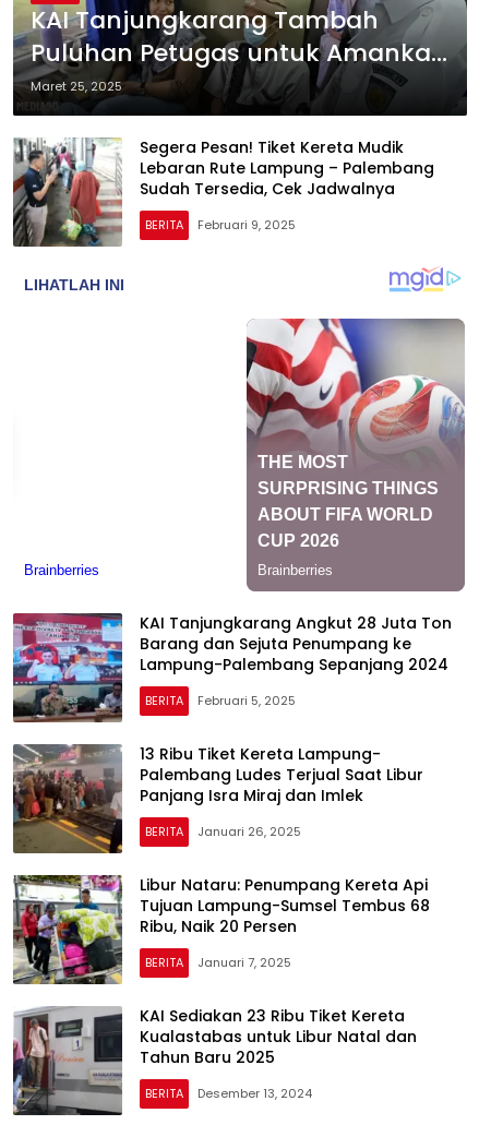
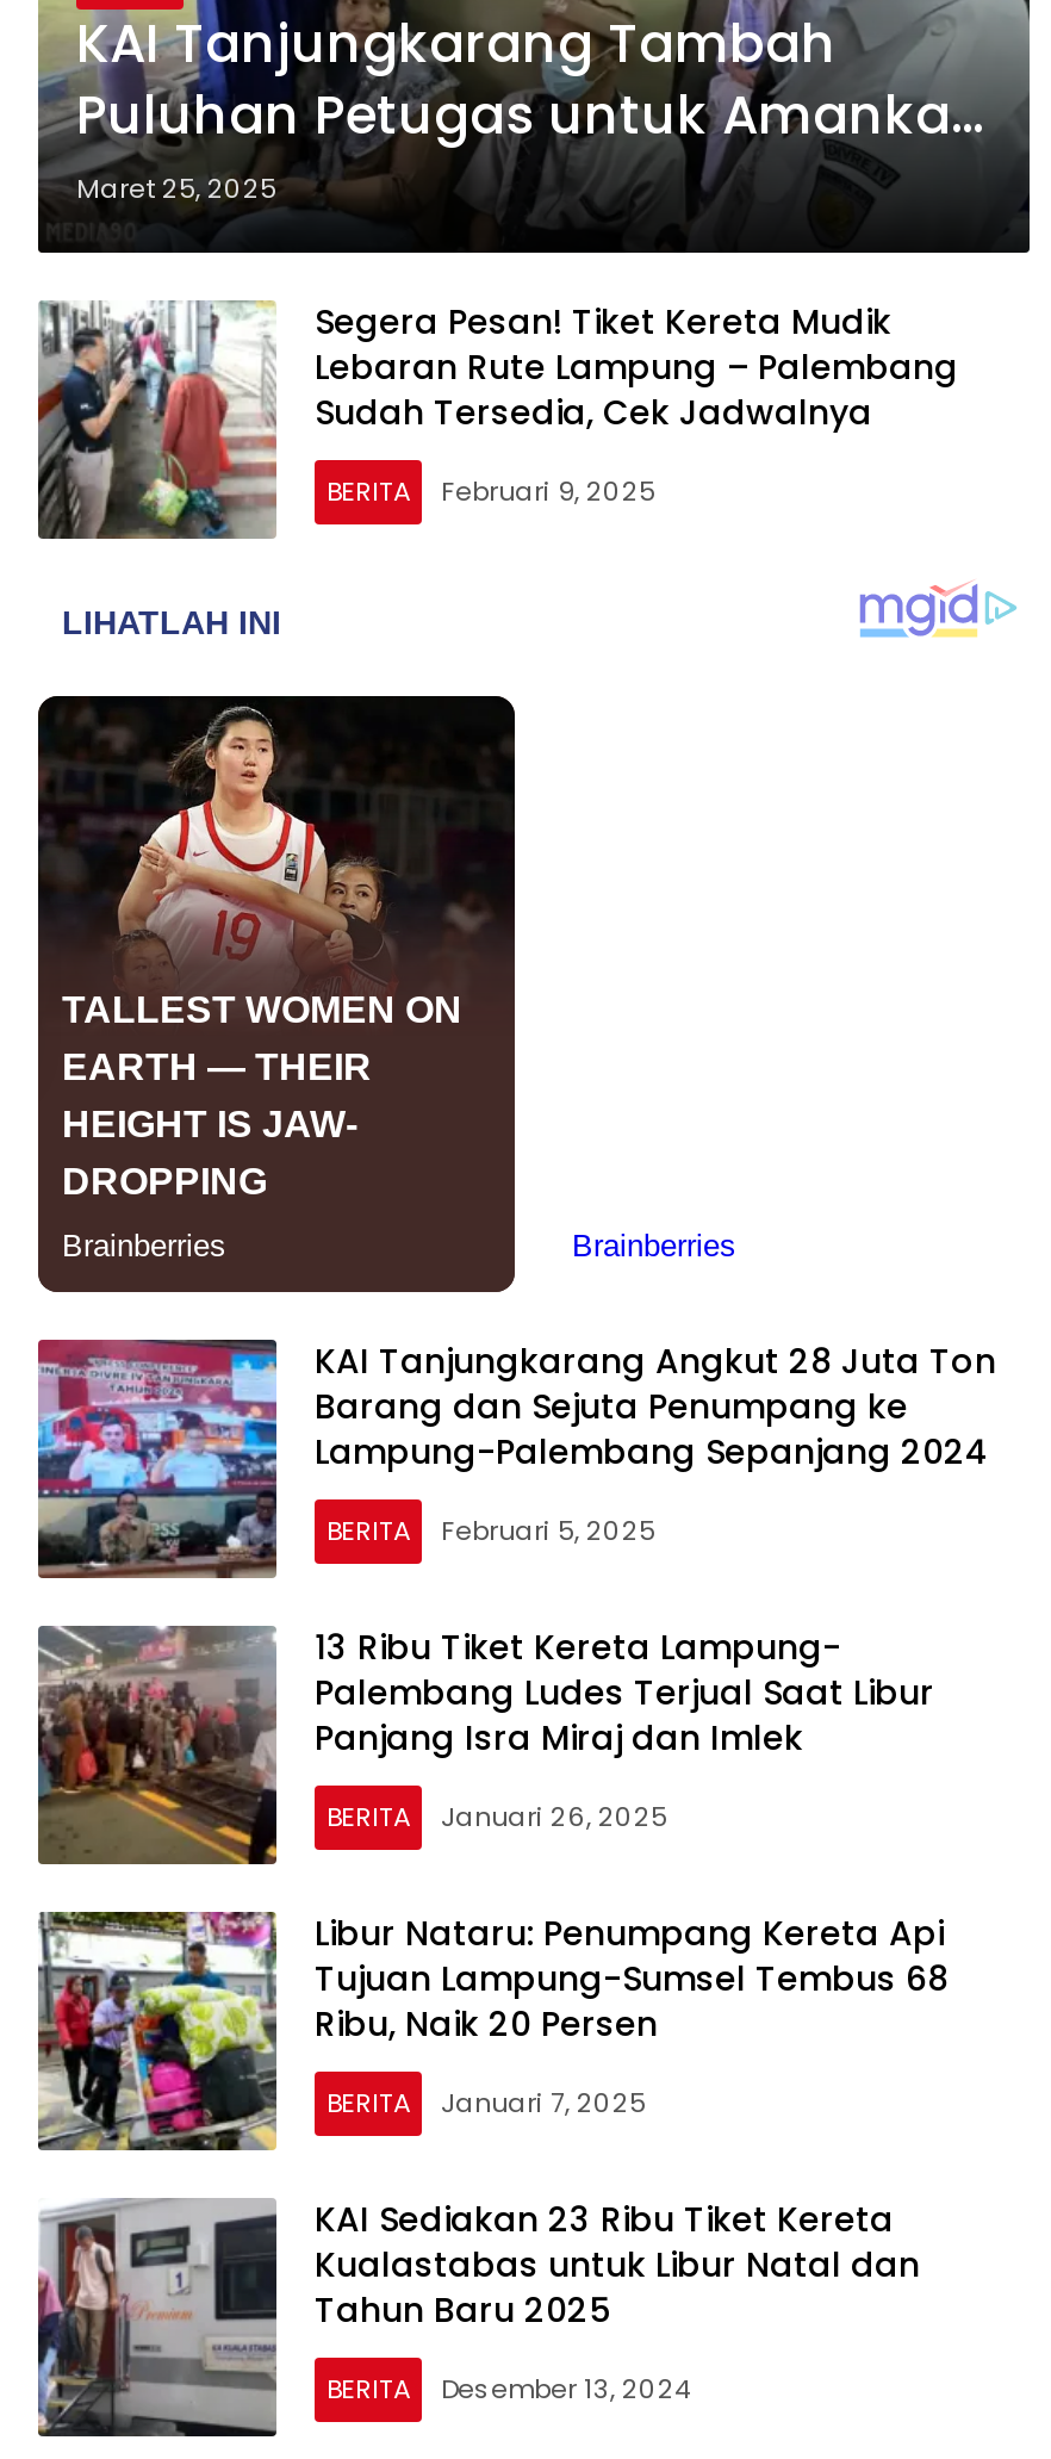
none -> [36,694,517,1294] [image]
[246,318,466,593] [image] -> none

